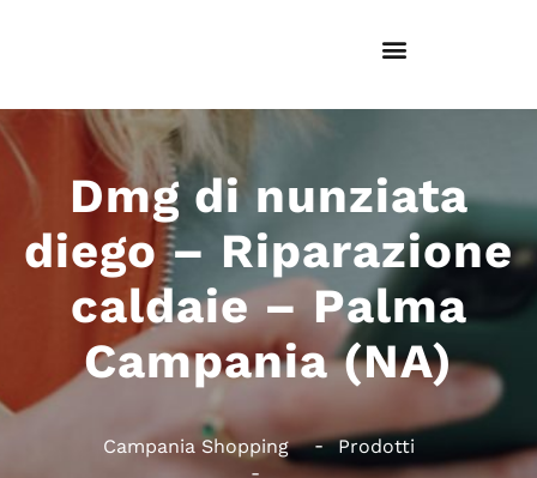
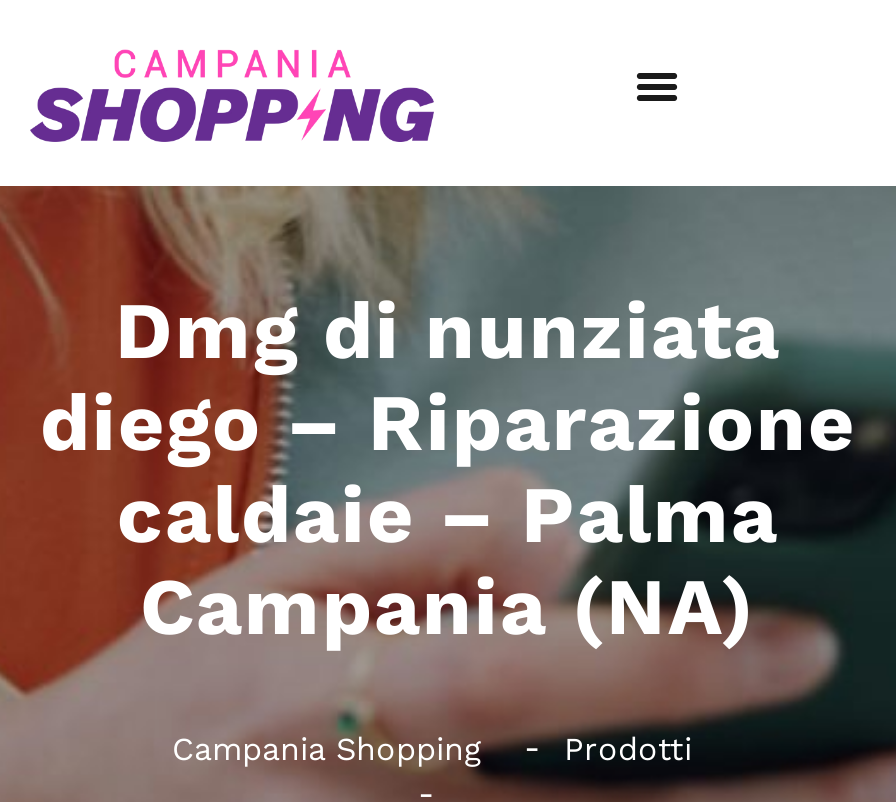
none -> [30,48,436,144] [image]

